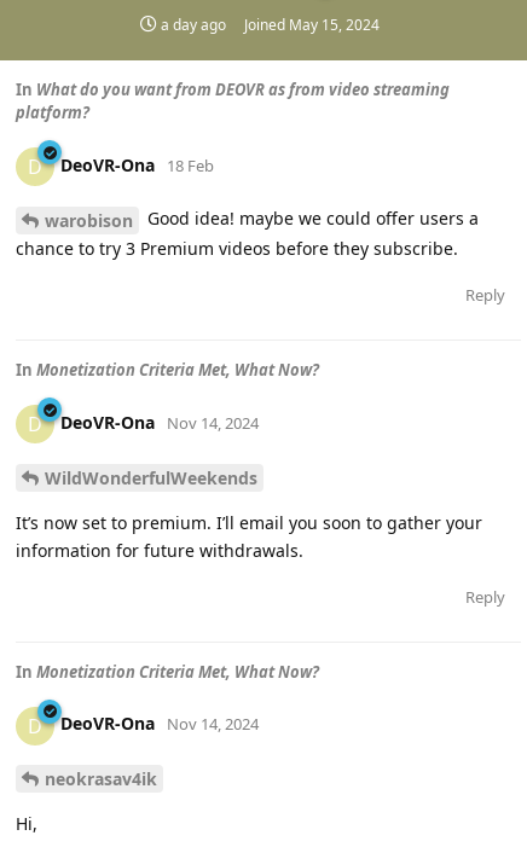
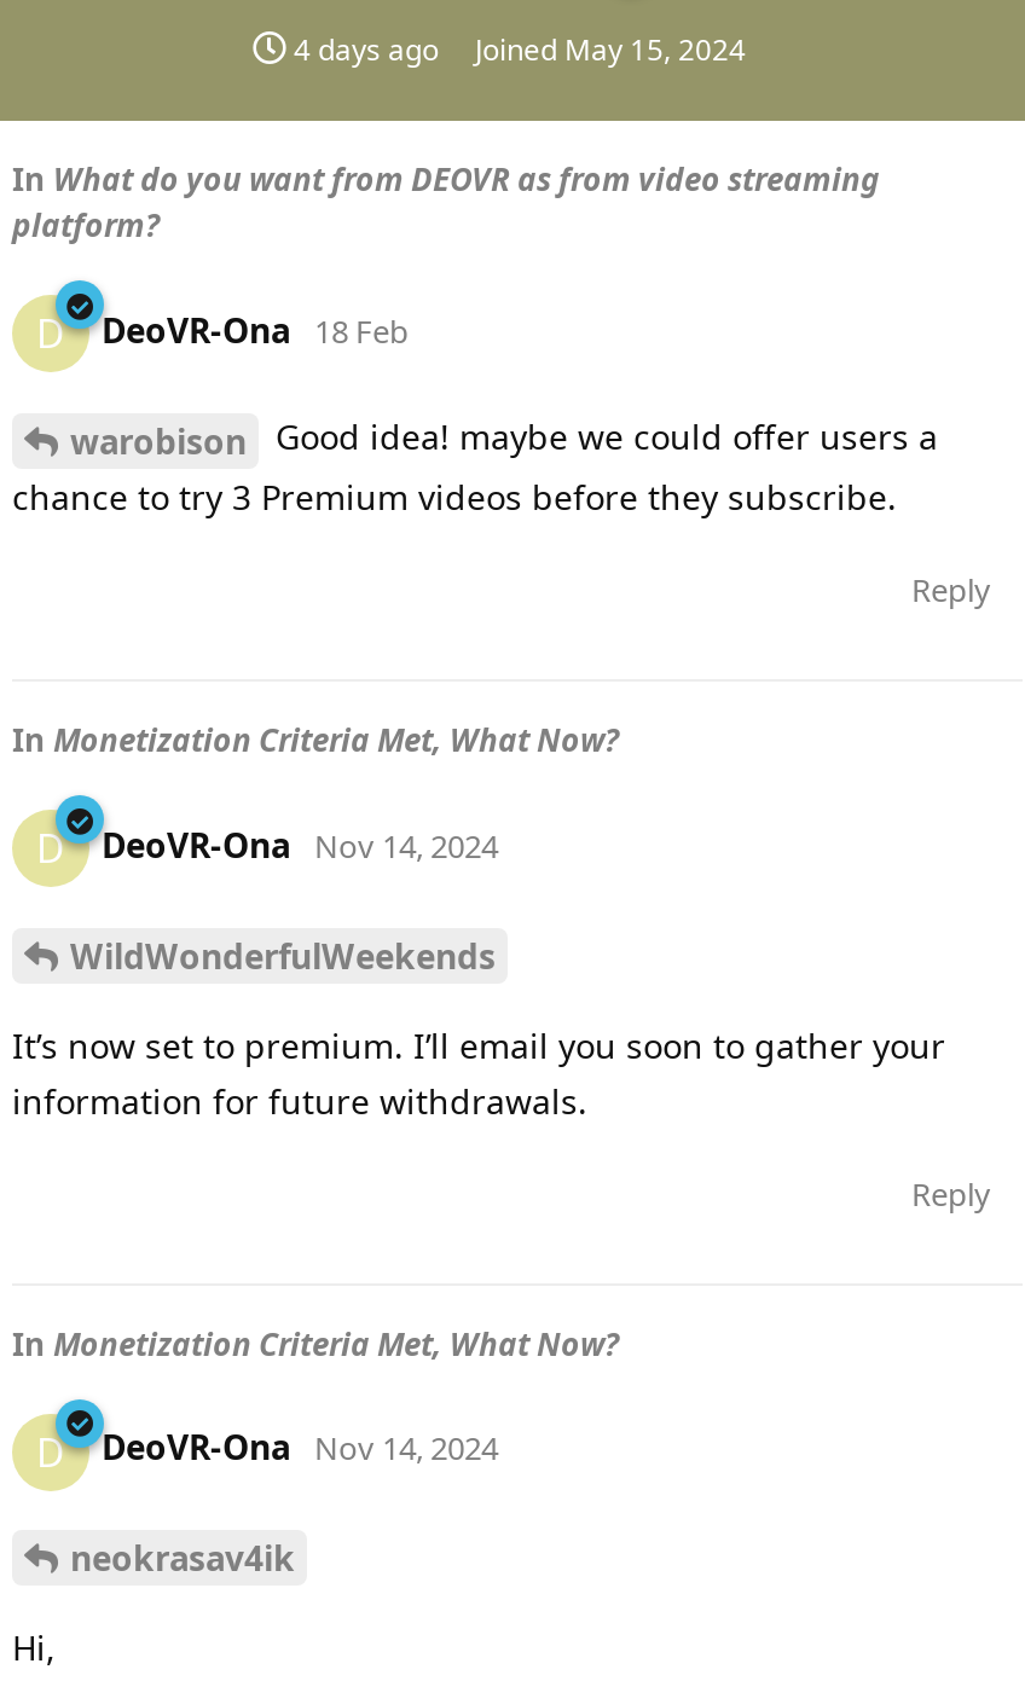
[160,14,225,35] a day ago -> [294,29,439,70] 4 days ago

